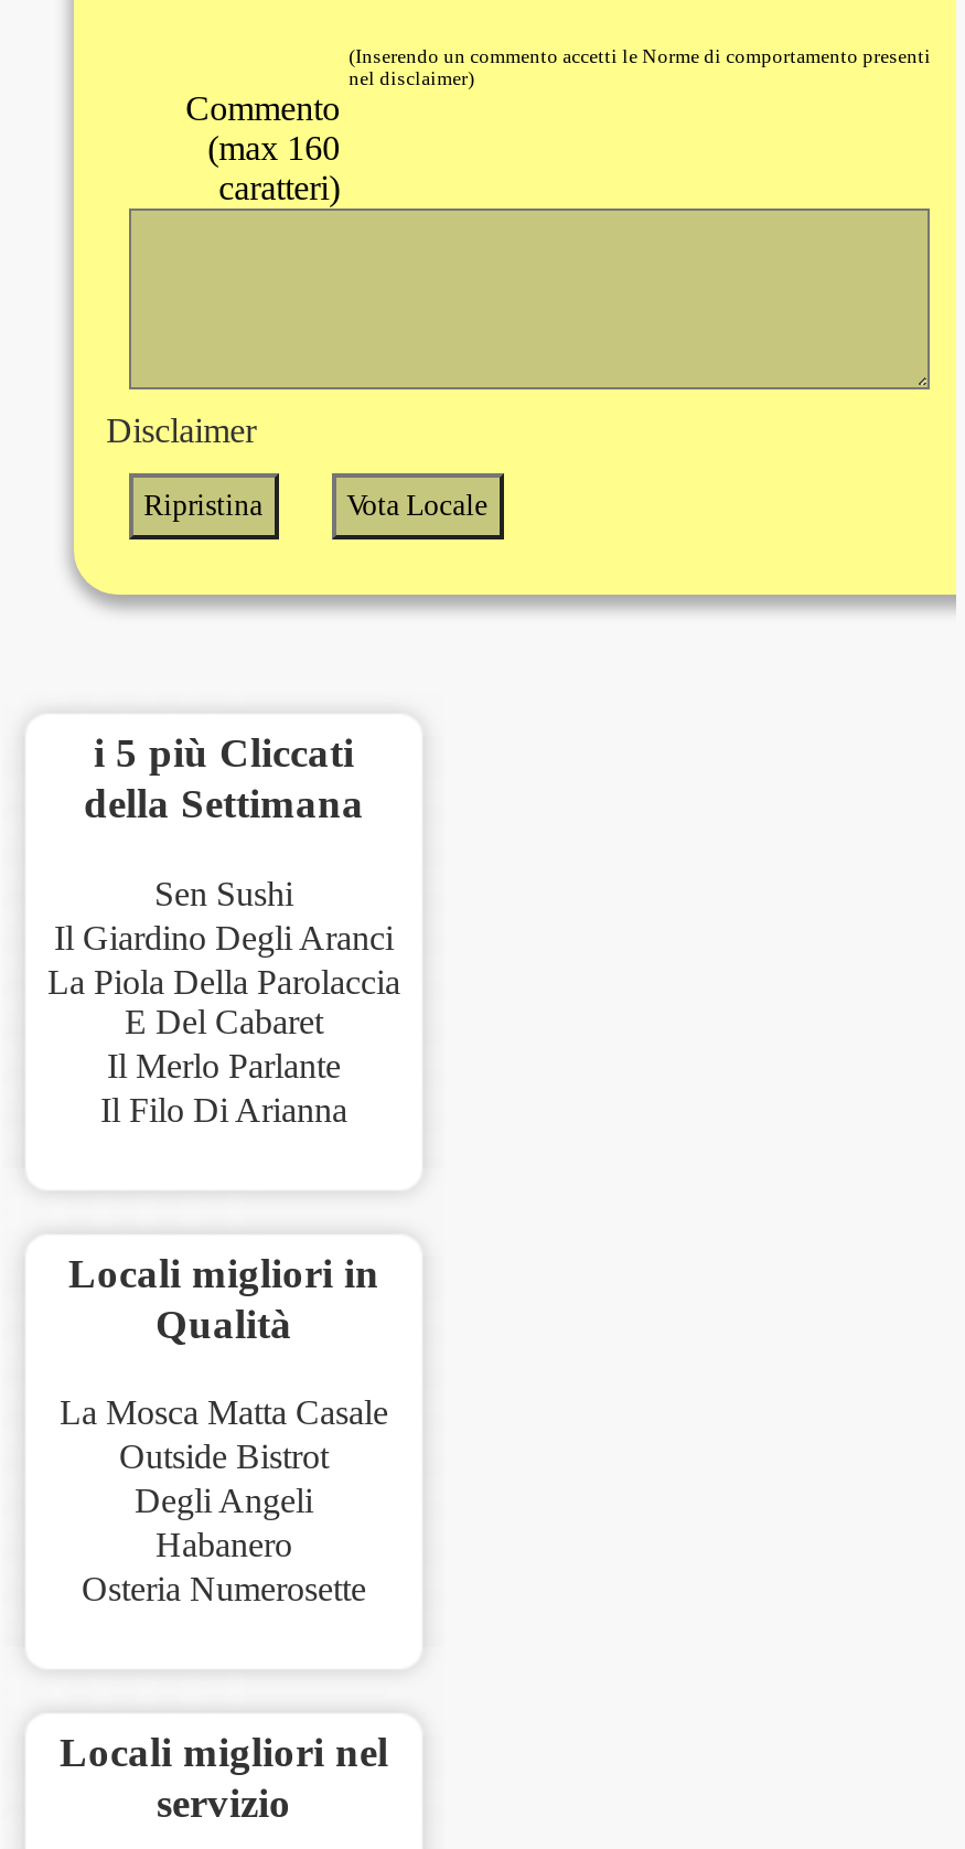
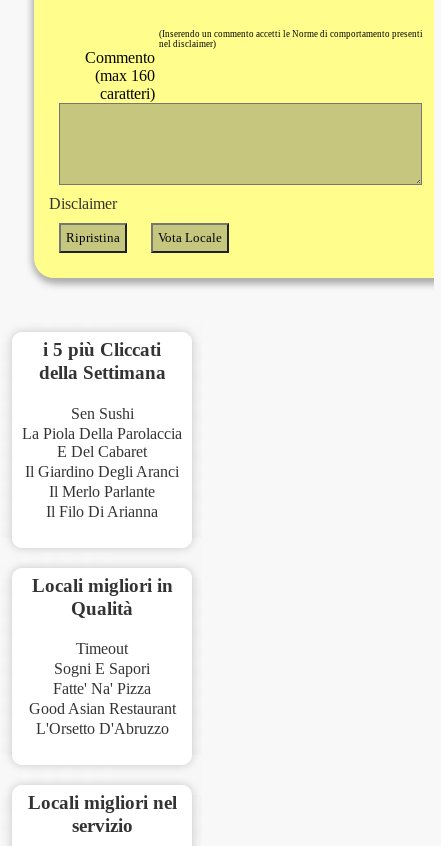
moved [54,918,394,956] -> [25,463,179,480]: Il Giardino Degli Aranci
moved [47,962,400,1040] -> [22,425,182,460]: La Piola Della Parolaccia | E Del Cabaret
[60,1394,388,1608] La Mosca Matta Casale | Outside Bistrot | Degli Angeli | Habanero | Osteria Numerosette -> [28,640,175,737] Timeout | Sogni E Sapori | Fatte' Na' Pizza | Good Asian Restaurant | L'Orsetto D'Abruzzo

